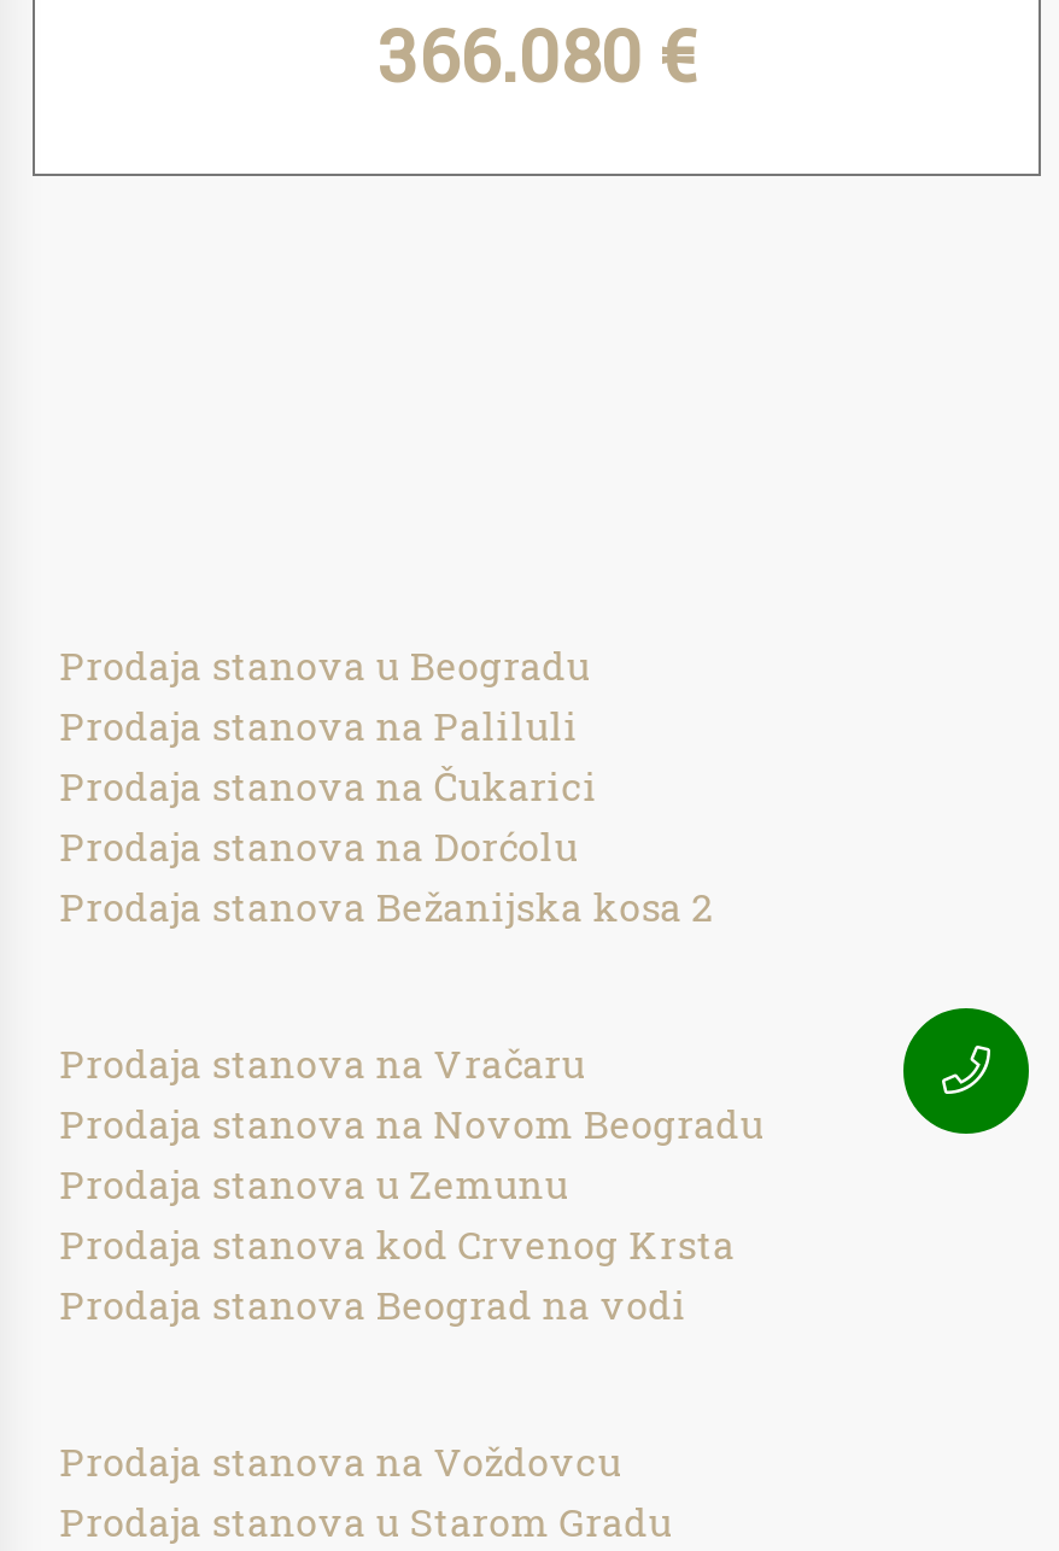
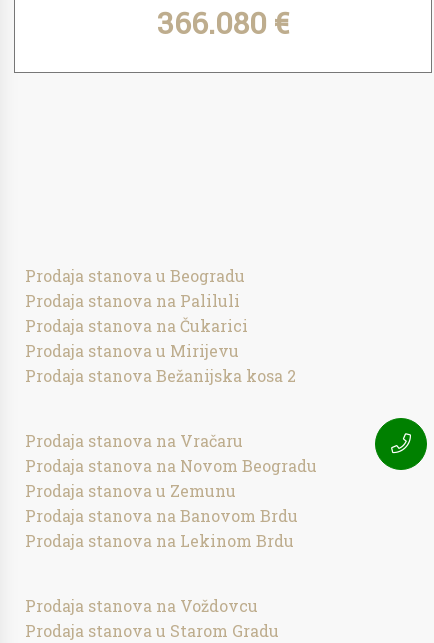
[60,820,578,871] Prodaja stanova na Dorćolu -> [25,340,239,361] Prodaja stanova u Mirijevu
[60,1218,735,1269] Prodaja stanova kod Crvenog Krsta -> [25,505,298,526] Prodaja stanova na Banovom Brdu
[60,1278,687,1329] Prodaja stanova Beograd na vodi -> [25,530,294,551] Prodaja stanova na Lekinom Brdu

